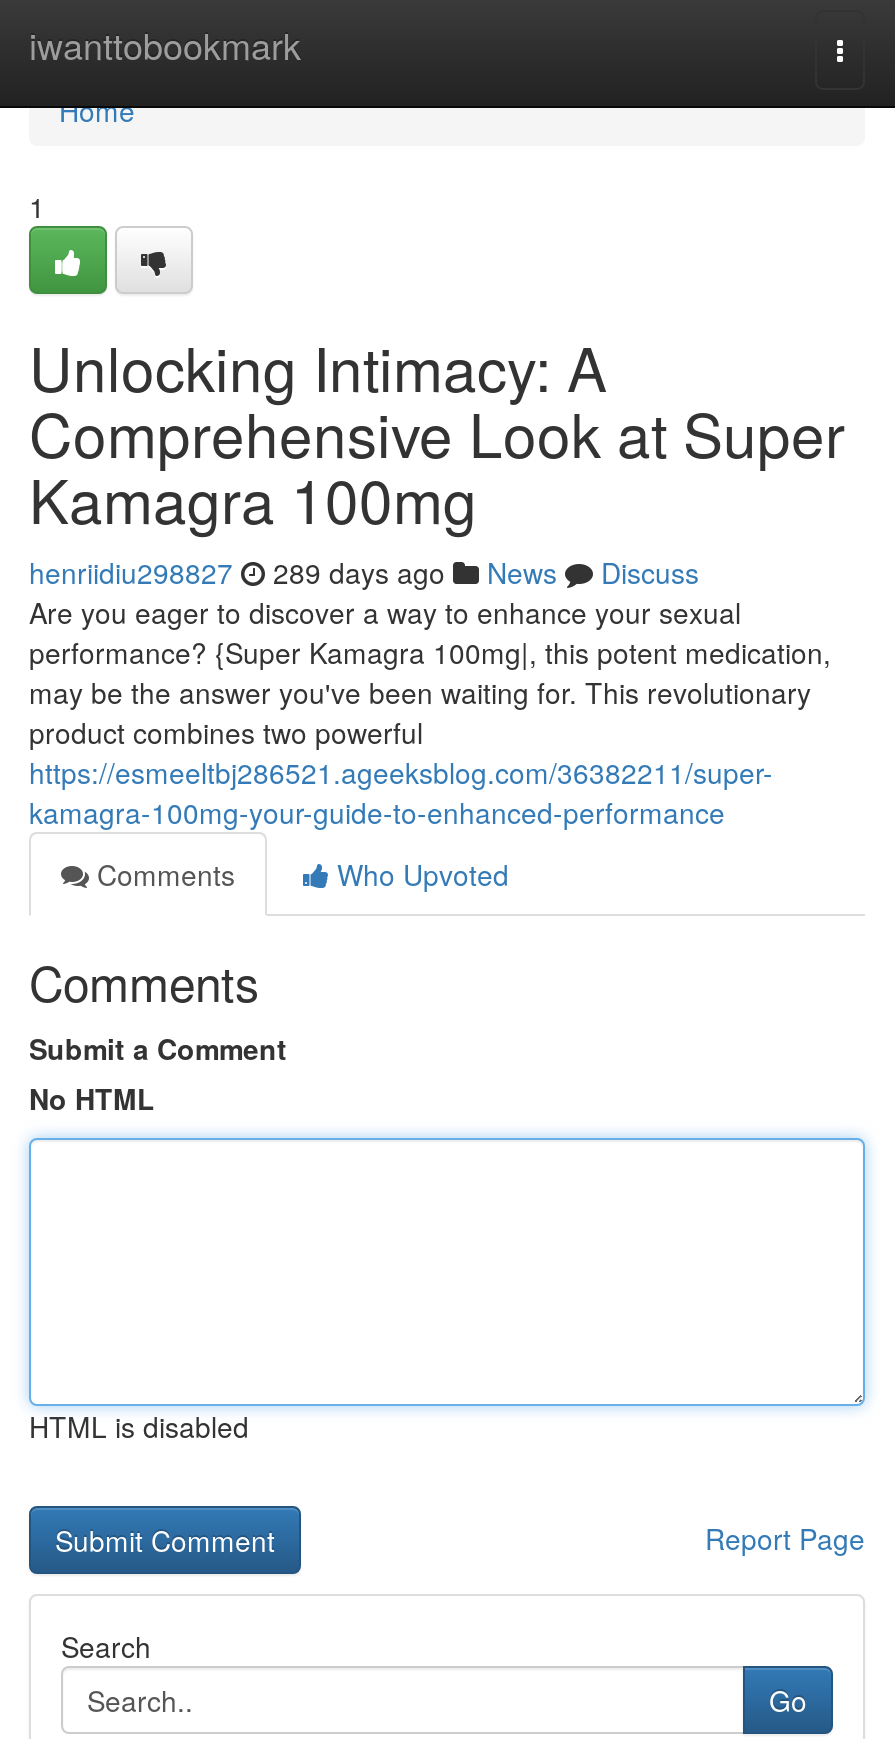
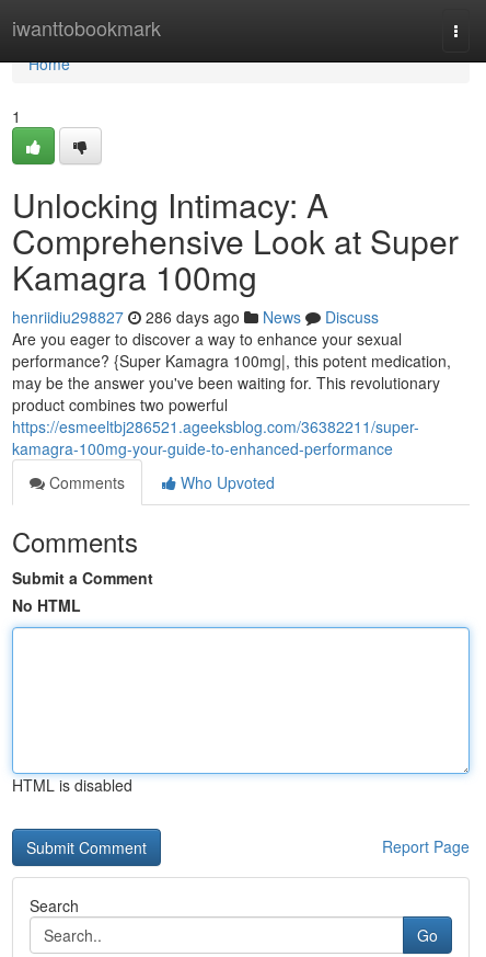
[29,552,699,592] henriidiu298827 289 days ago News Discuss -> [12,306,379,328] henriidiu298827 286 days ago News Discuss

